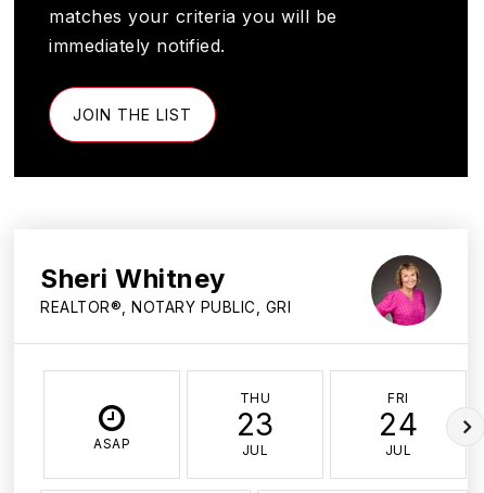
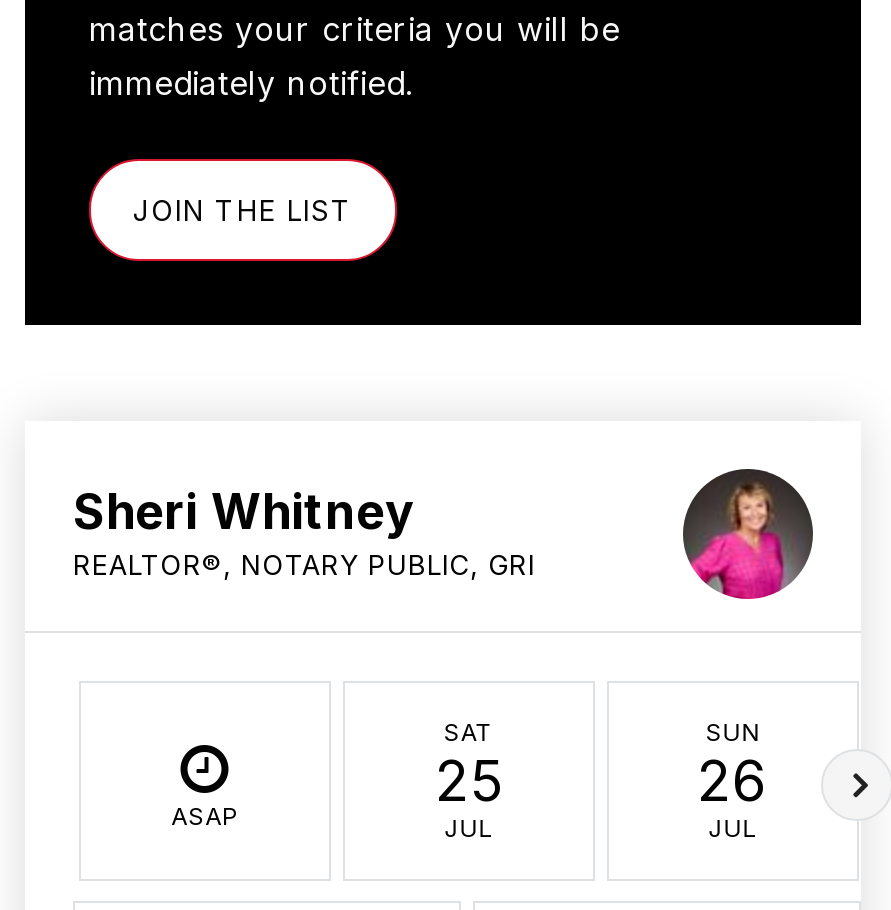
[236,390,274,443] THU | 23 -> [435,717,503,815] SAT | 25
[379,390,418,443] FRI | 24 -> [697,717,769,815] SUN | 26

